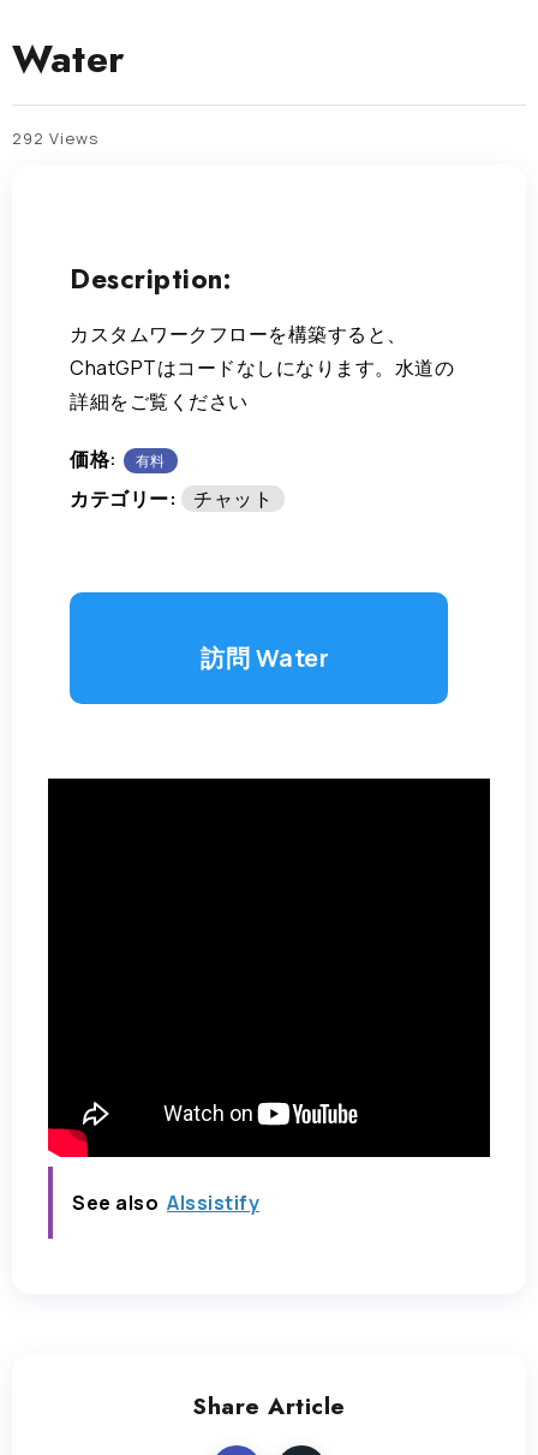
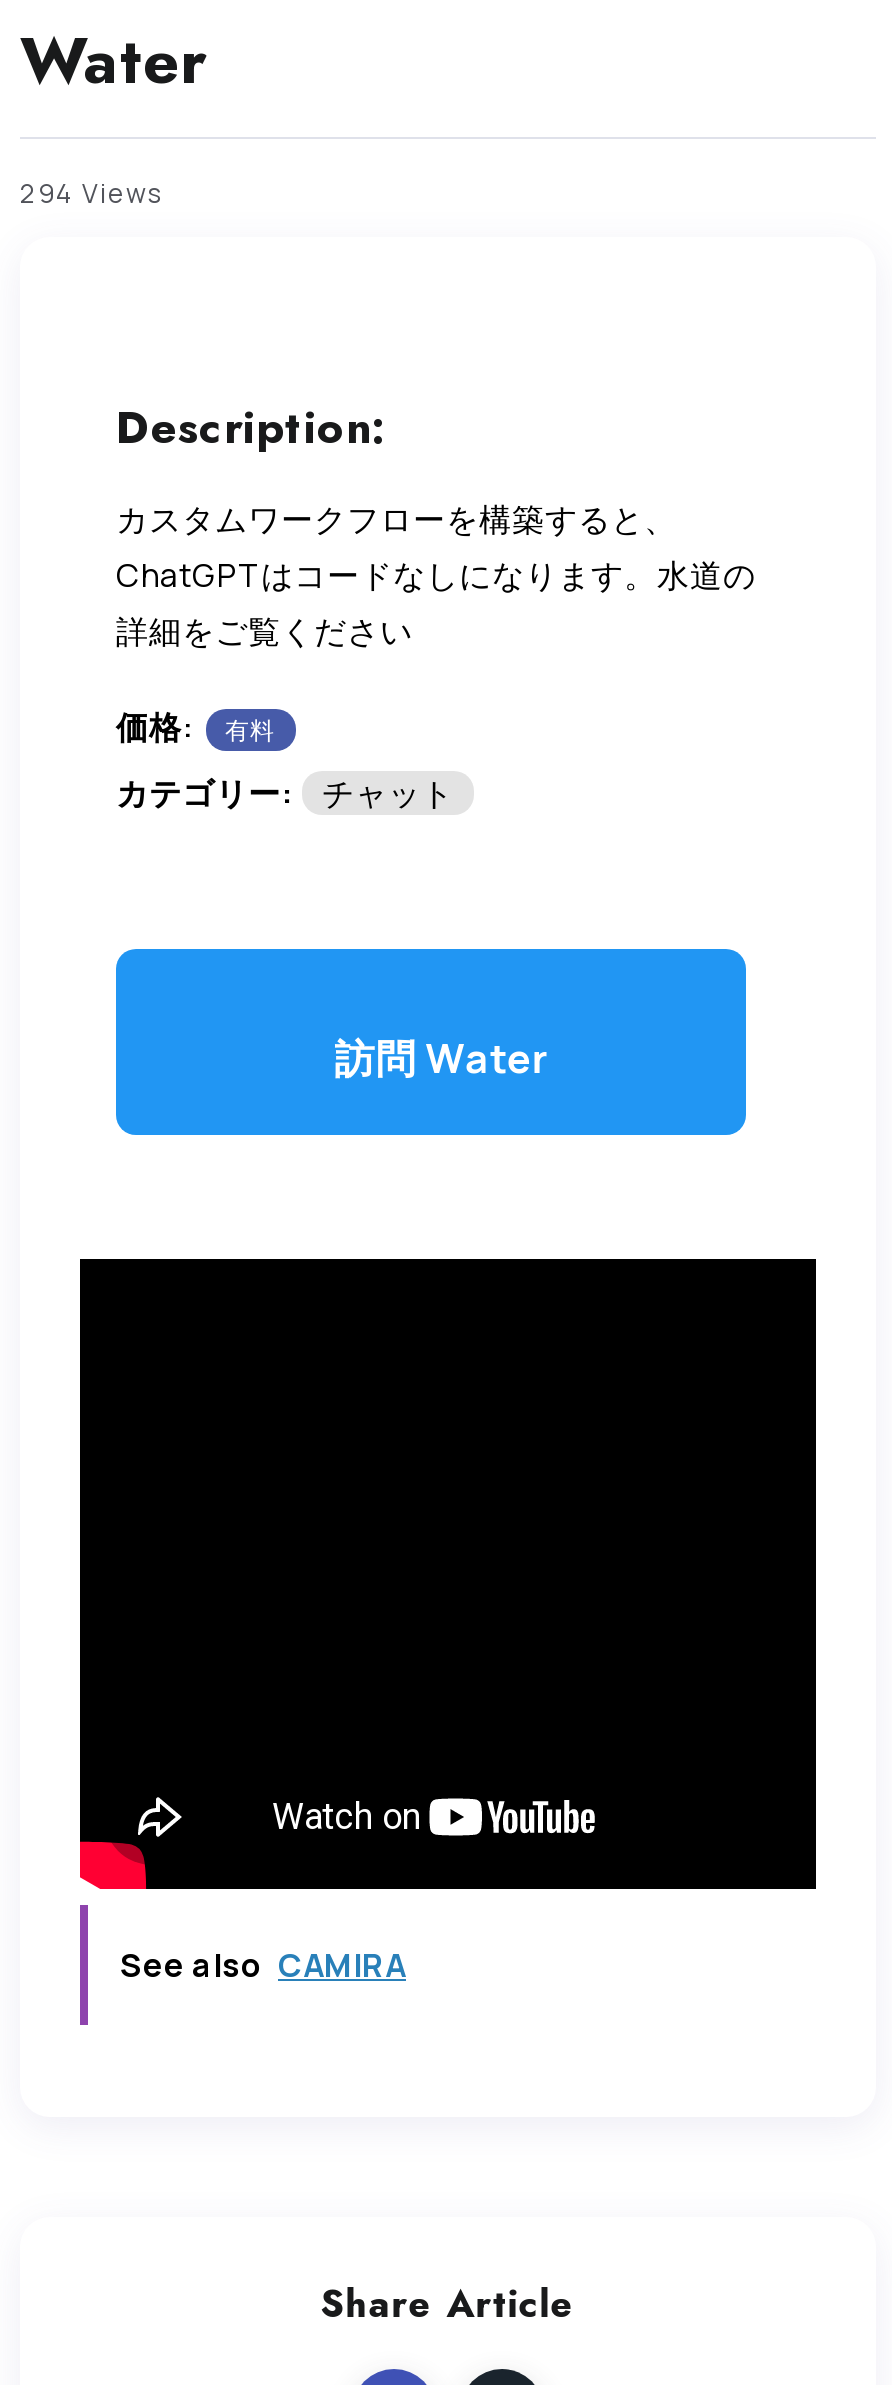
[12,127,98,149] 292 Views -> [20,175,164,211] 294 Views
[72,1189,259,1216] See also AIssistify -> [120,1943,406,1987] See also CAMIRA

